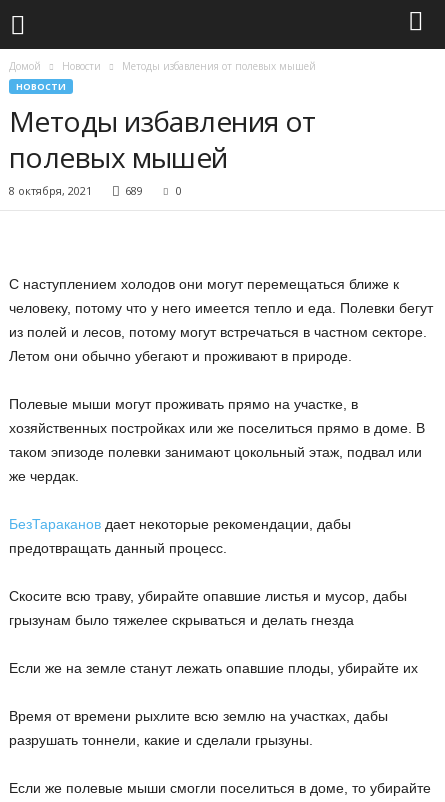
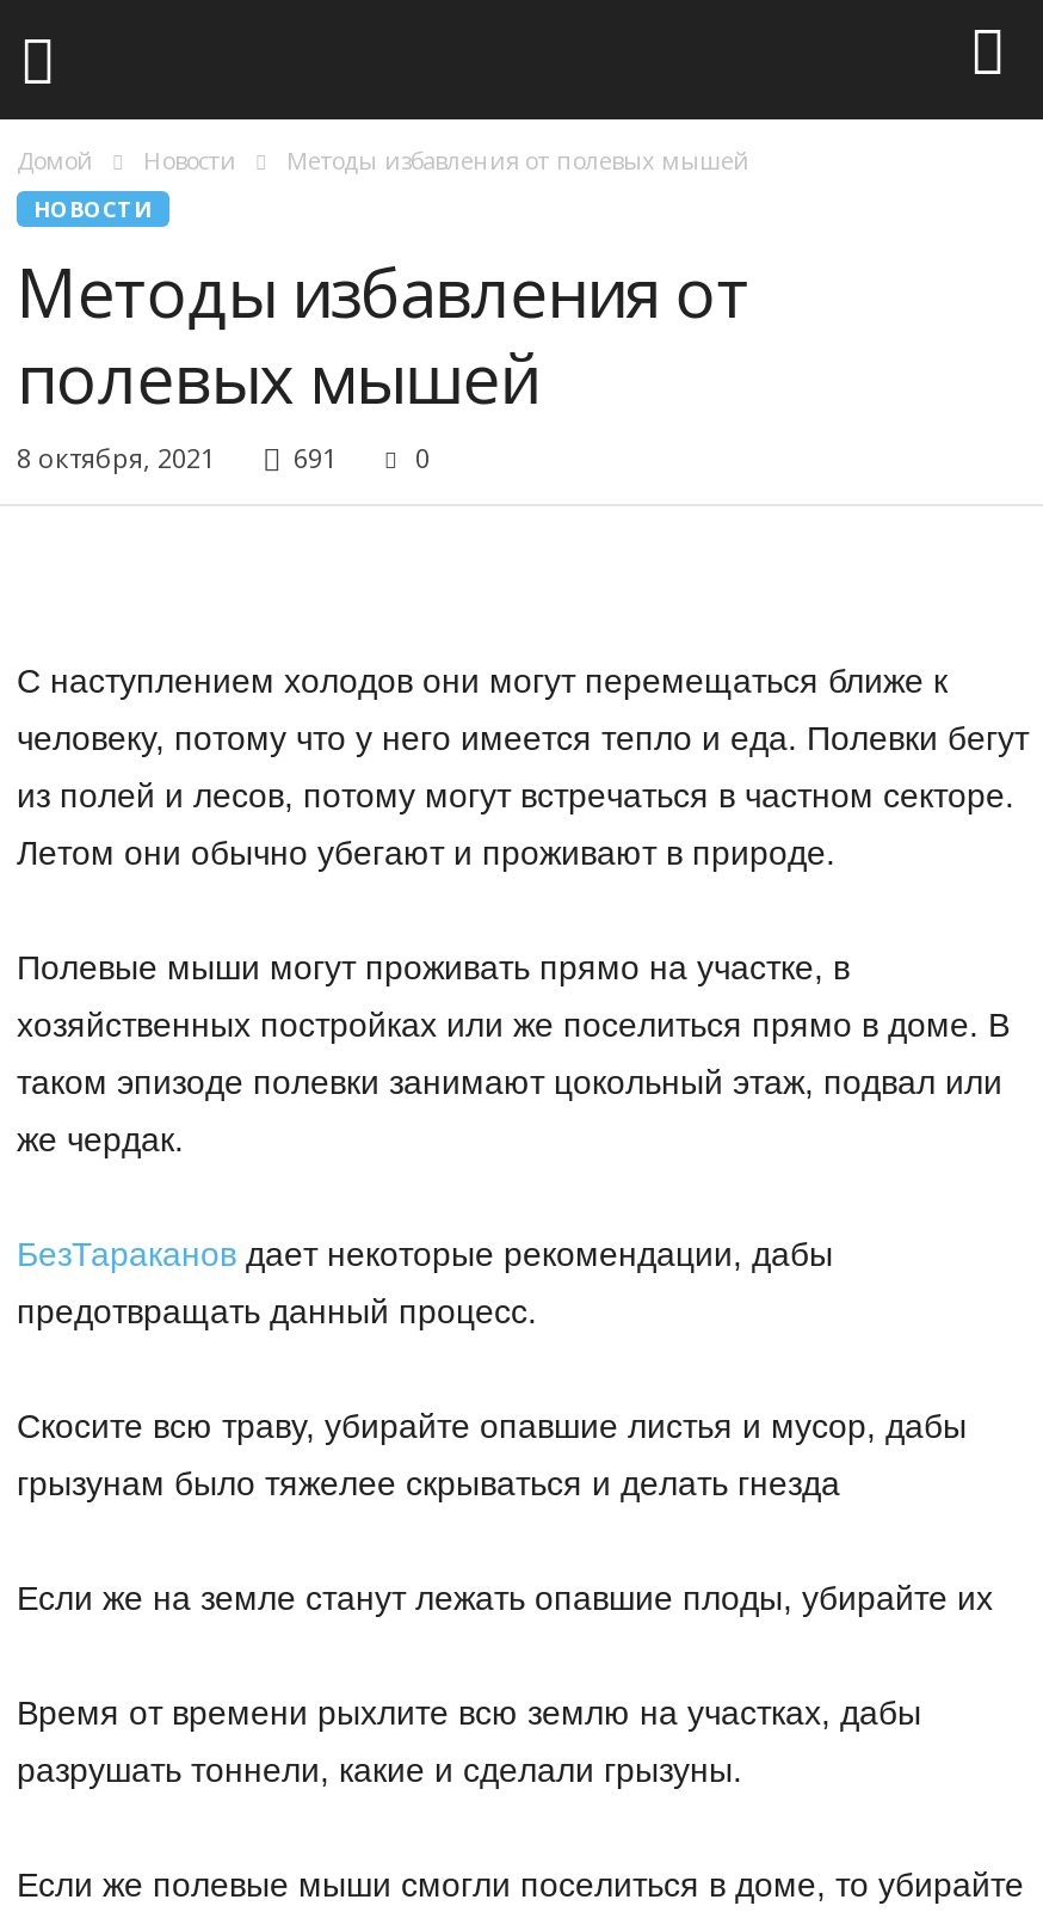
[125,183,143,198] 689 -> [294,439,337,475] 691

